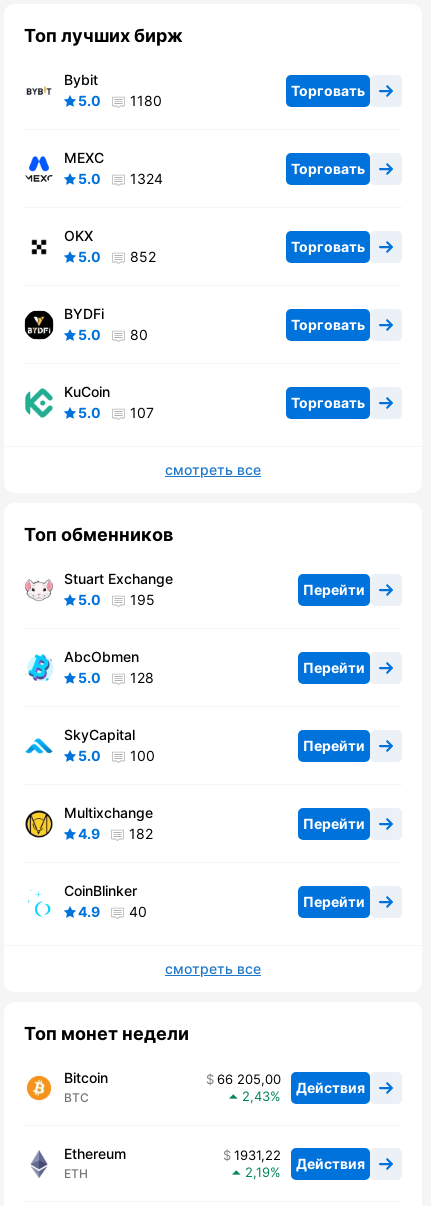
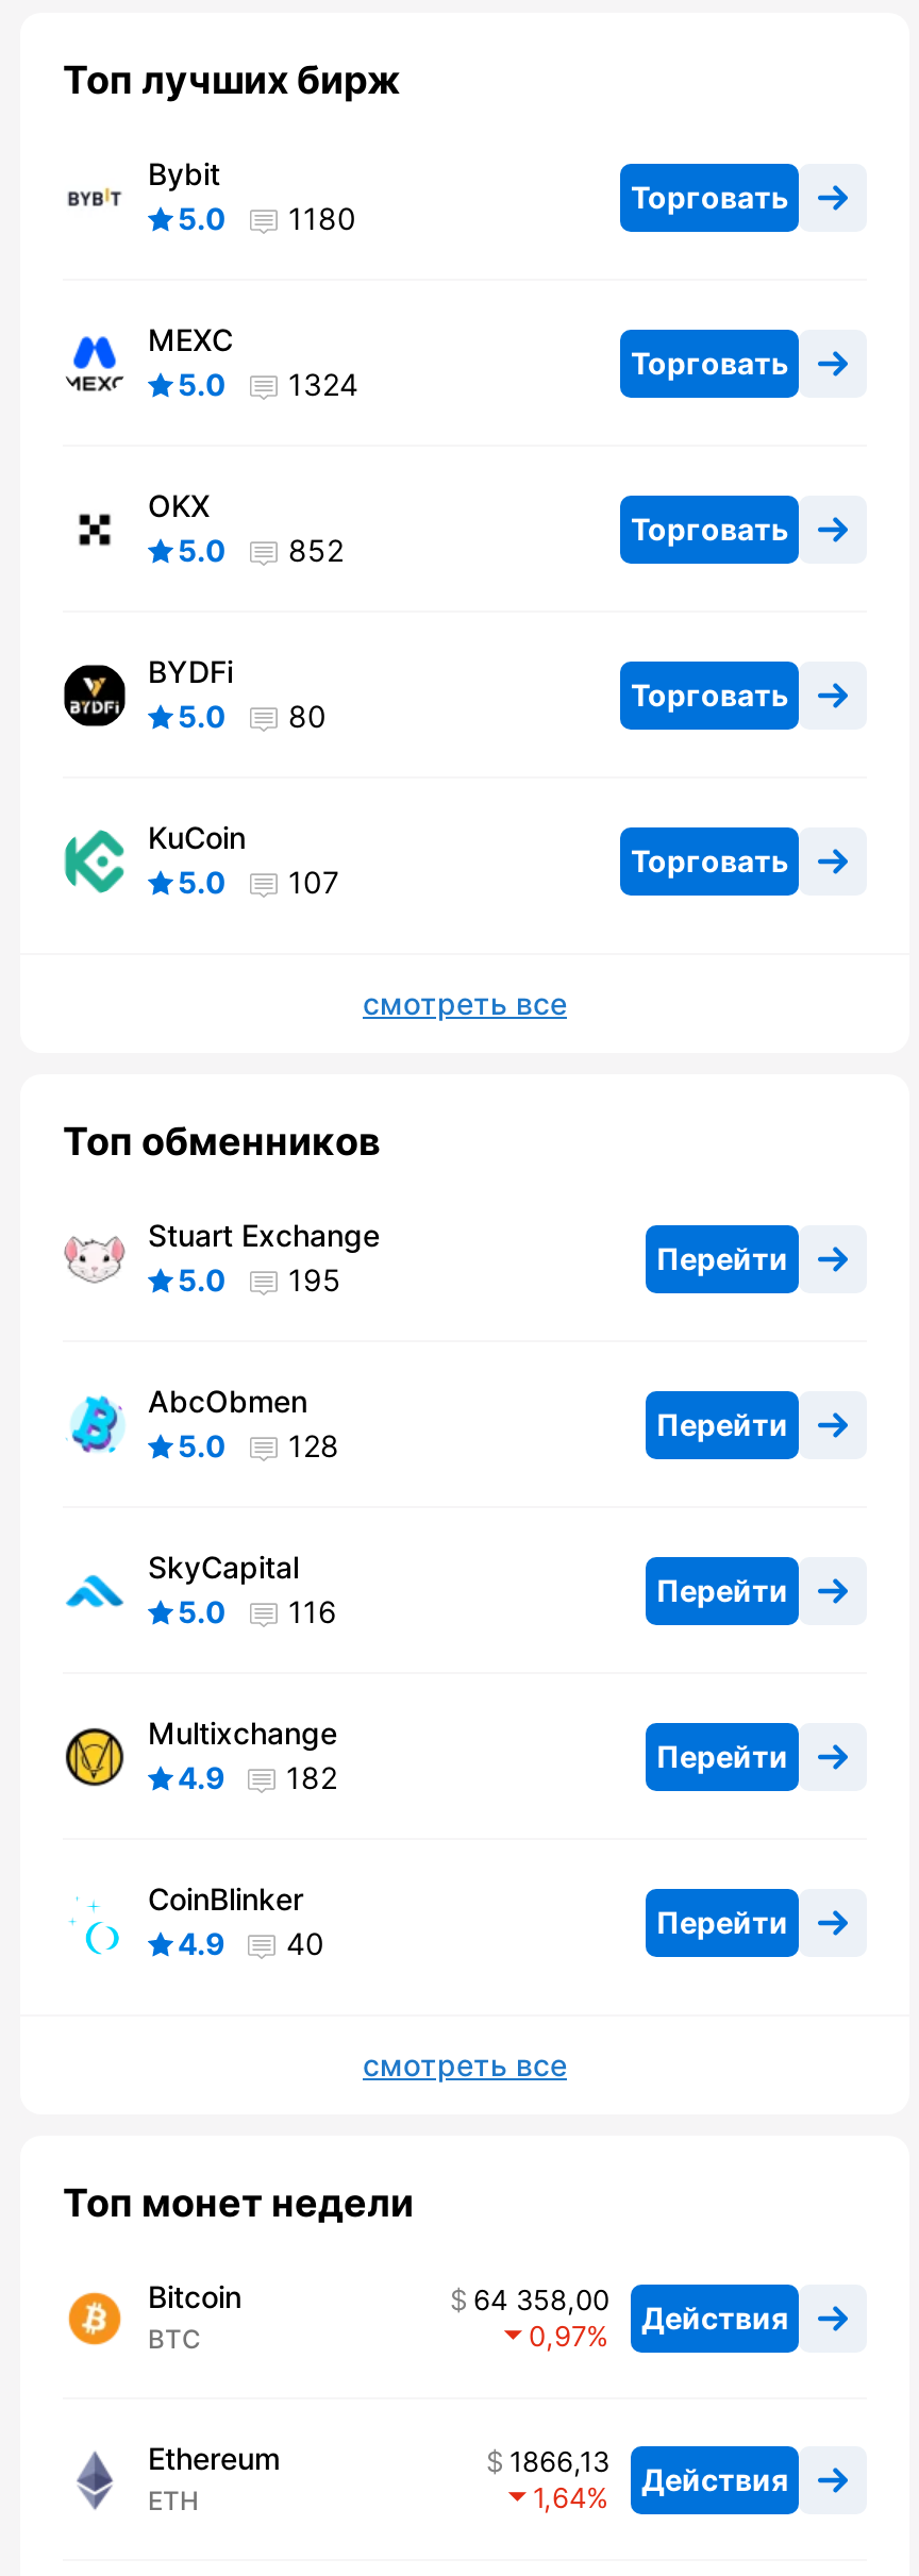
[78,747,155,764] 5.0 100 -> [178,1594,337,1630] 5.0 116
[217,1071,365,1096] 66 205,00 Действия -> [473,2283,788,2335] 64 358,00 Действия
[242,1088,270,1104] 2,43 -> [529,2319,586,2353] 0,97
[234,1147,365,1172] 1931,22 Действия -> [509,2445,788,2497] 1866,13 Действия
[245,1164,270,1180] 2,19 -> [533,2481,586,2515] 1,64

